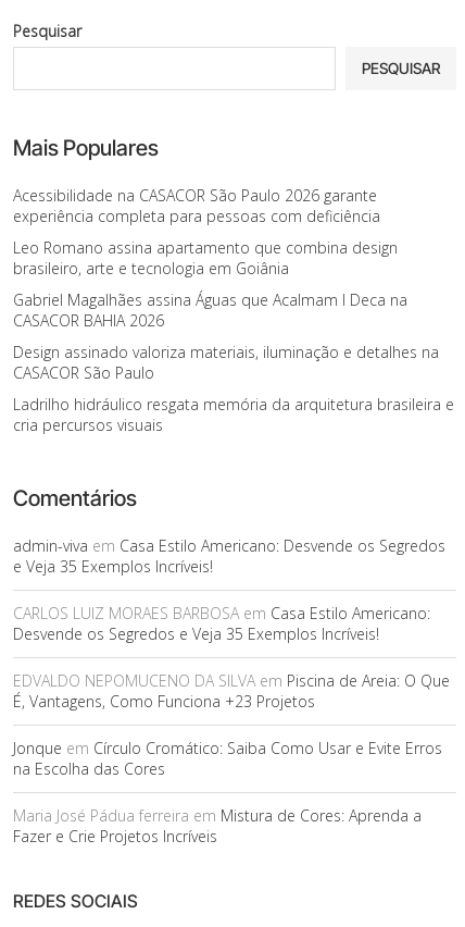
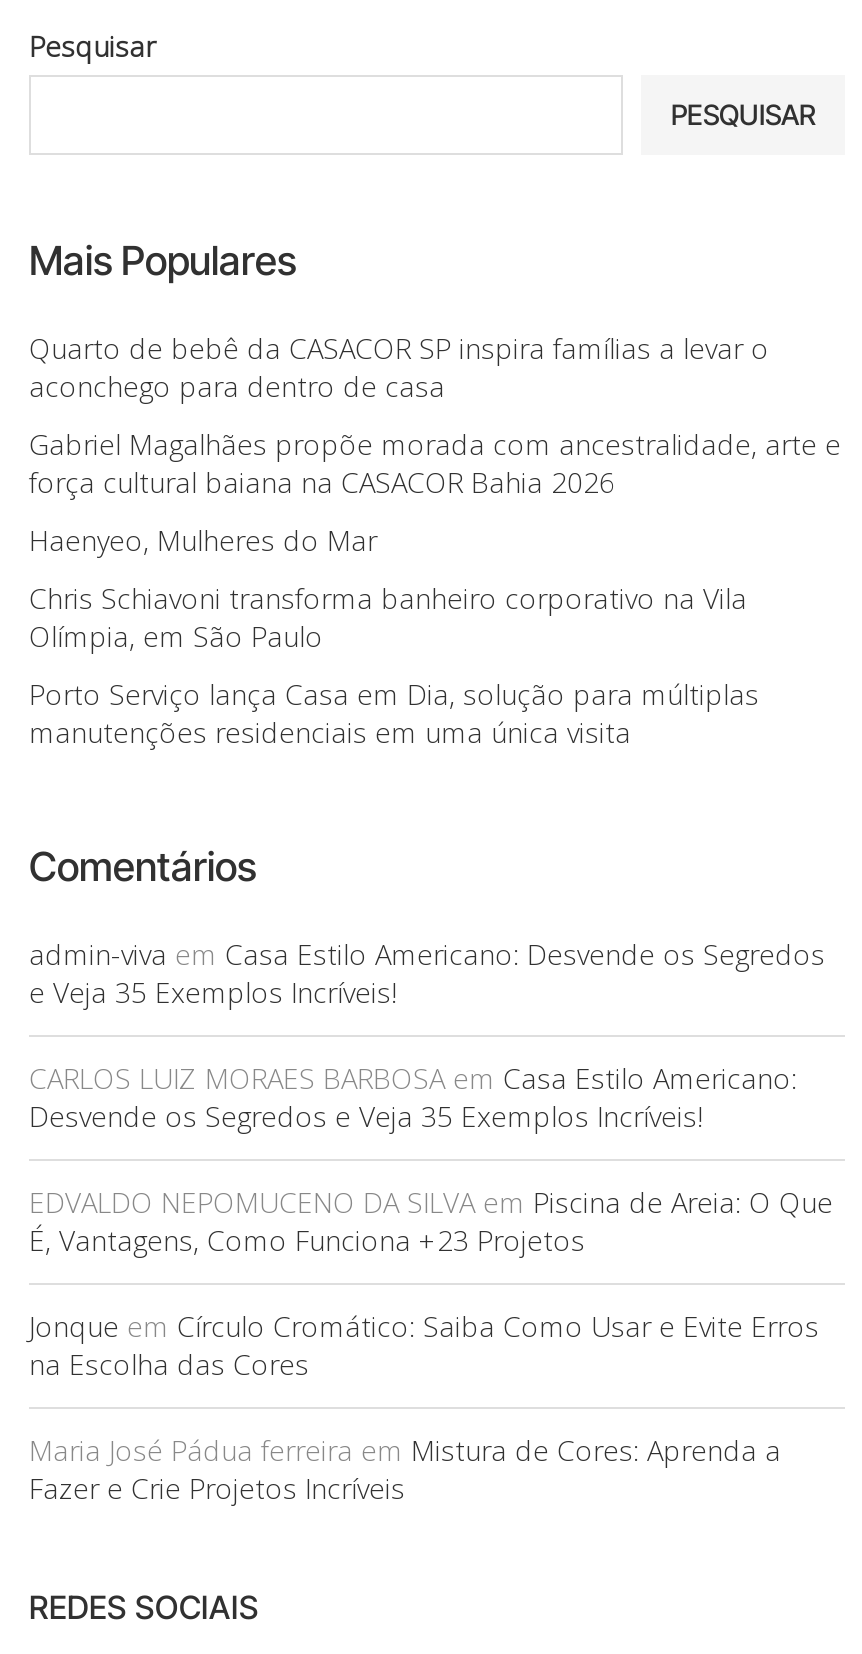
[13,185,380,227] Acessibilidade na CASACOR São Paulo 2026 garante | experiência completa para pessoas com deficiência -> [29,330,769,406] Quarto de bebê da CASACOR SP inspira famílias a levar o | aconchego para dentro de casa
[13,238,398,279] Leo Romano assina apartamento que combina design | brasileiro, arte e tecnologia em Goiânia -> [29,426,841,502] Gabriel Magalhães propõe morada com ancestralidade, arte e | força cultural baiana na CASACOR Bahia 2026
[13,290,407,331] Gabriel Magalhães assina Águas que Acalmam I Deca na | CASACOR BAHIA 2026 -> [29,522,377,560] Haenyeo, Mulheres do Mar
[13,342,439,383] Design assinado valoriza materiais, iluminação e detalhes na | CASACOR São Paulo -> [29,580,747,656] Chris Schiavoni transforma banheiro corporativo na Vila | Olímpia, em São Paulo
[13,394,454,436] Ladrilho hidráulico resgata memória da arquitetura brasileira e | cria percursos visuais -> [29,676,759,752] Porto Serviço lança Casa em Dia, solução para múltiplas | manutenções residenciais em uma única visita

